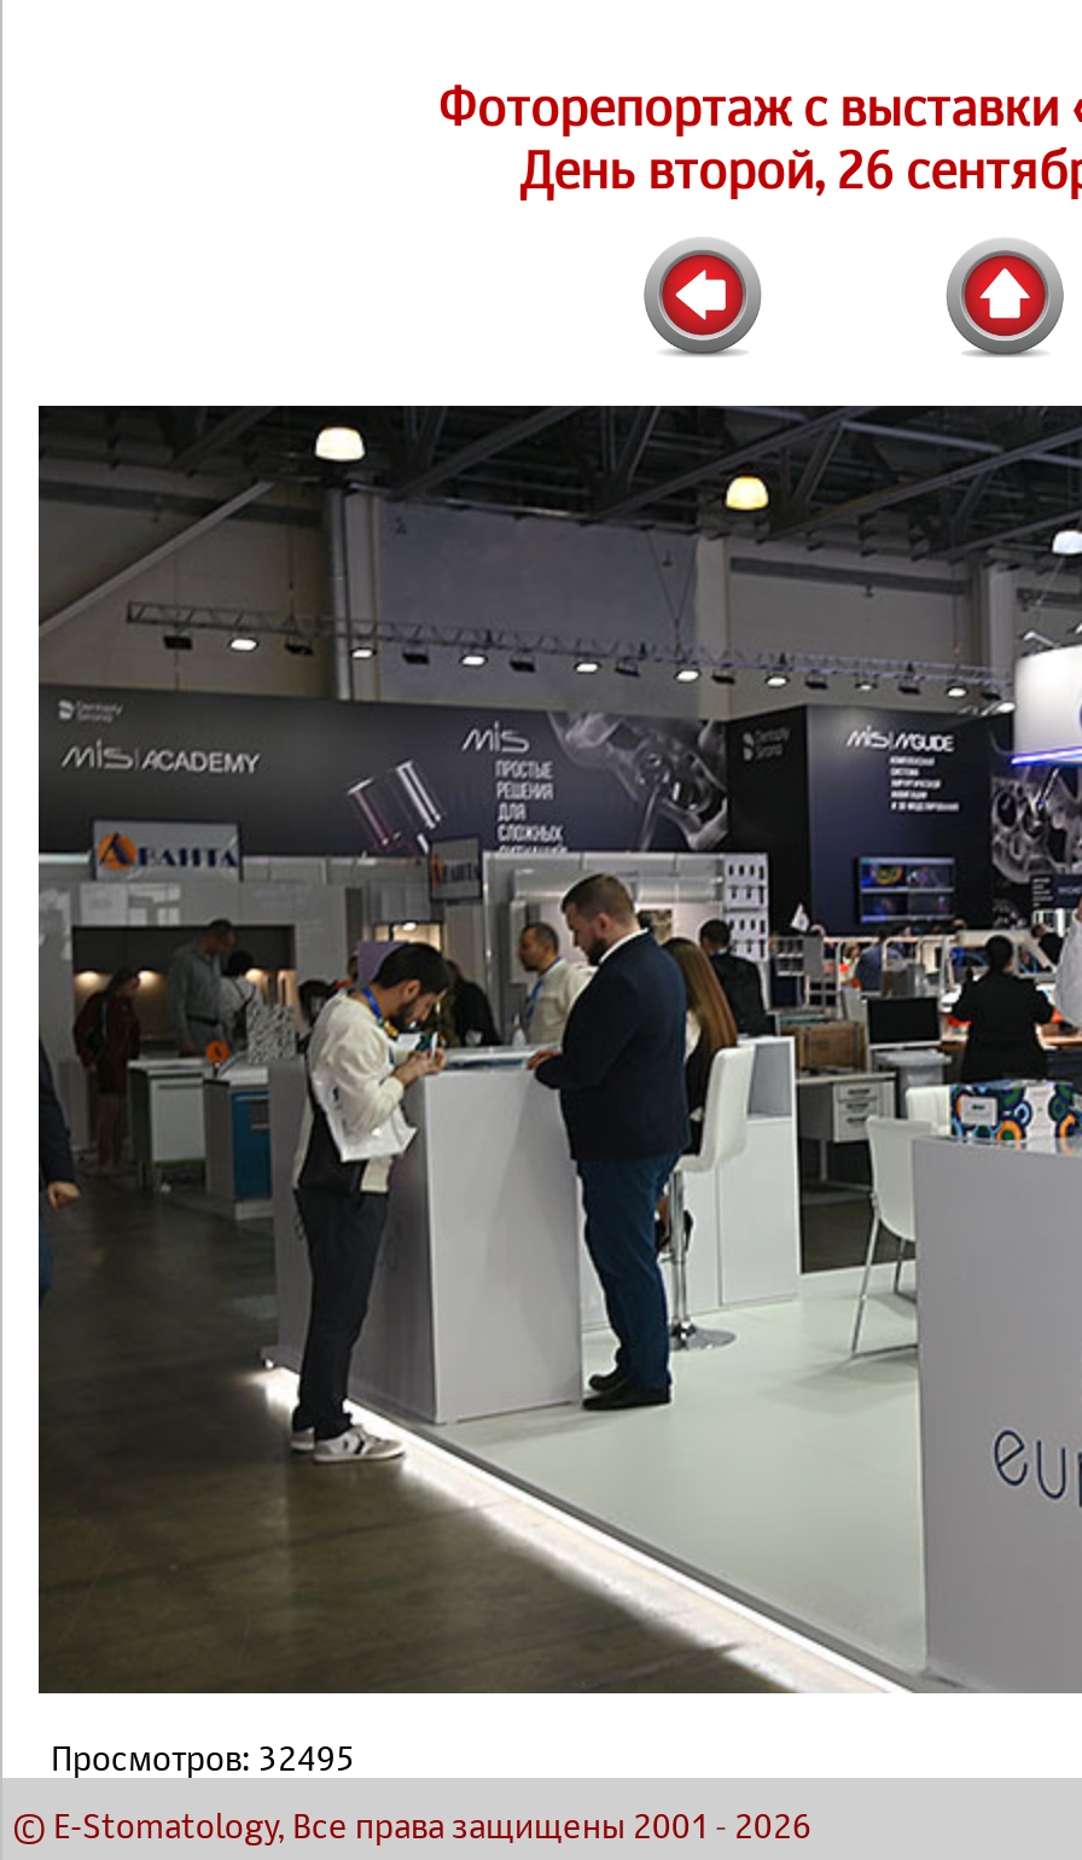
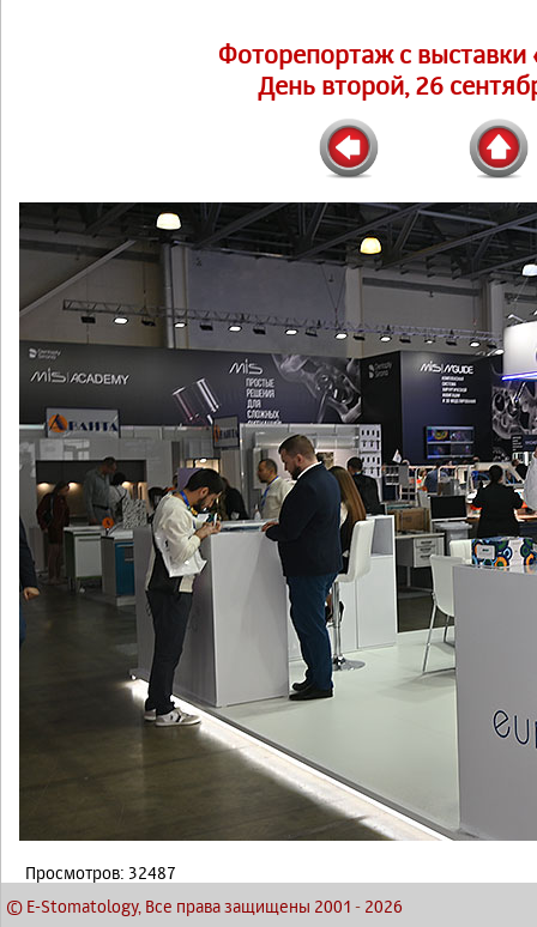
[51,1737,355,1778] Просмотров: 32495 -> [25,862,176,883] Просмотров: 32487

